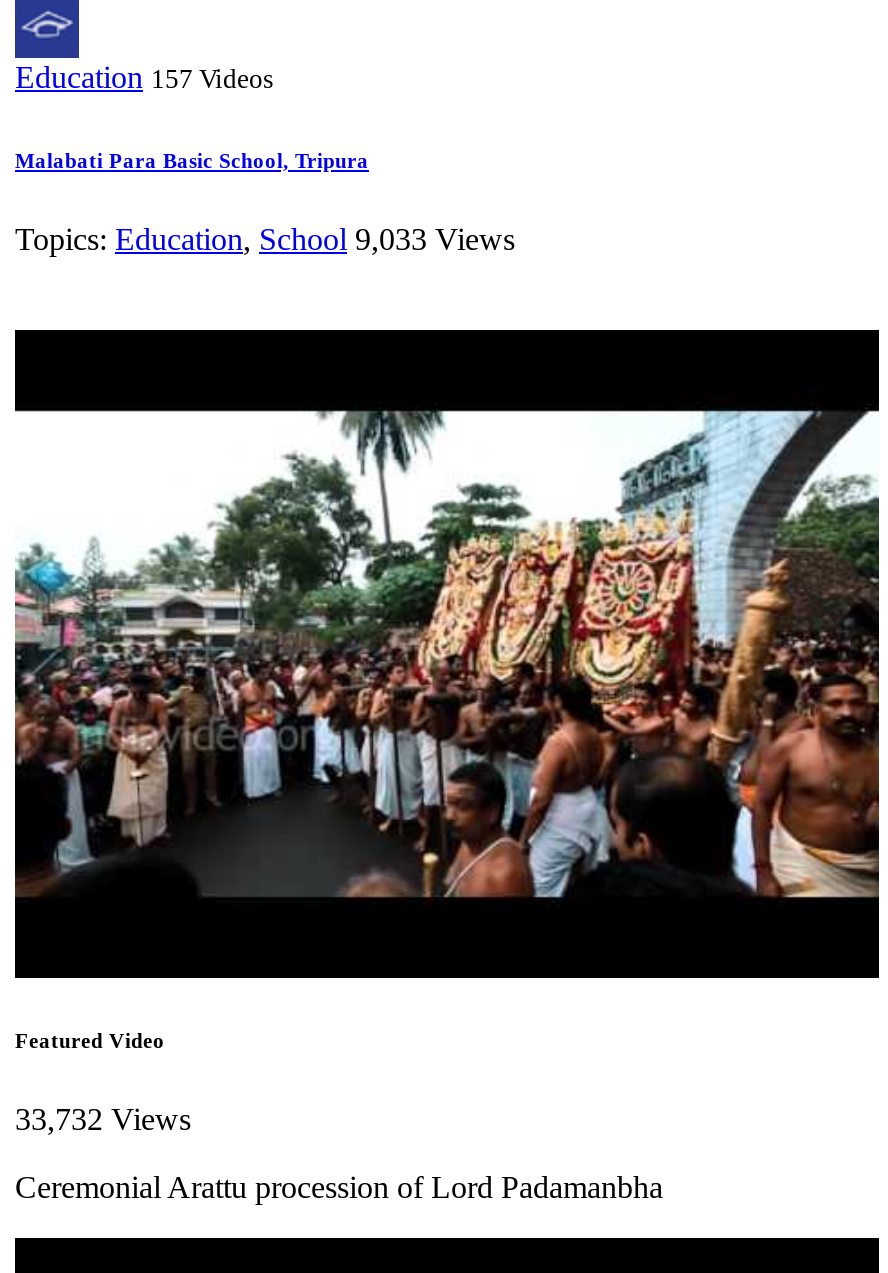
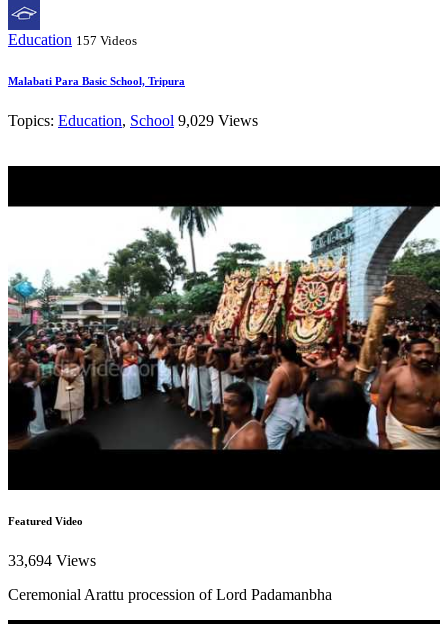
[15,221,515,255] Topics: Education, School 9,033 Views -> [8,112,258,129] Topics: Education, School 9,029 Views
[15,1101,191,1135] 33,732 Views -> [8,551,96,568] 33,694 Views

